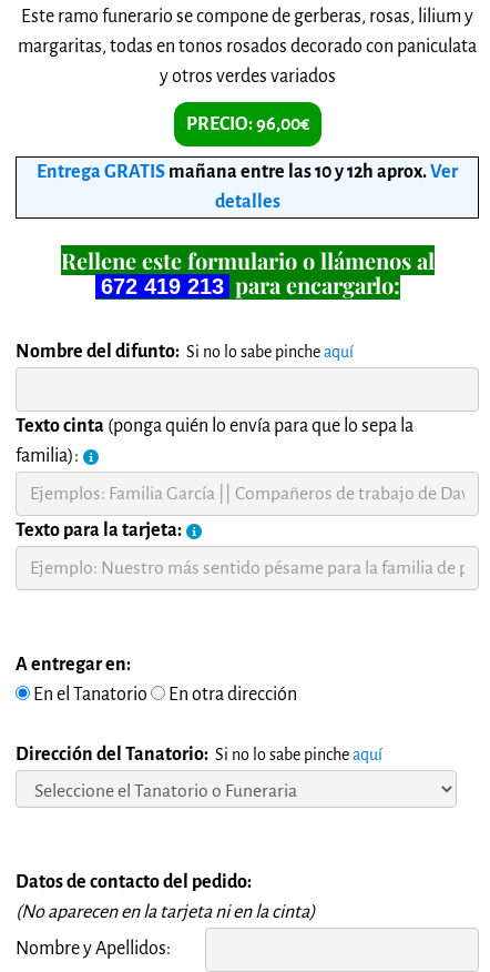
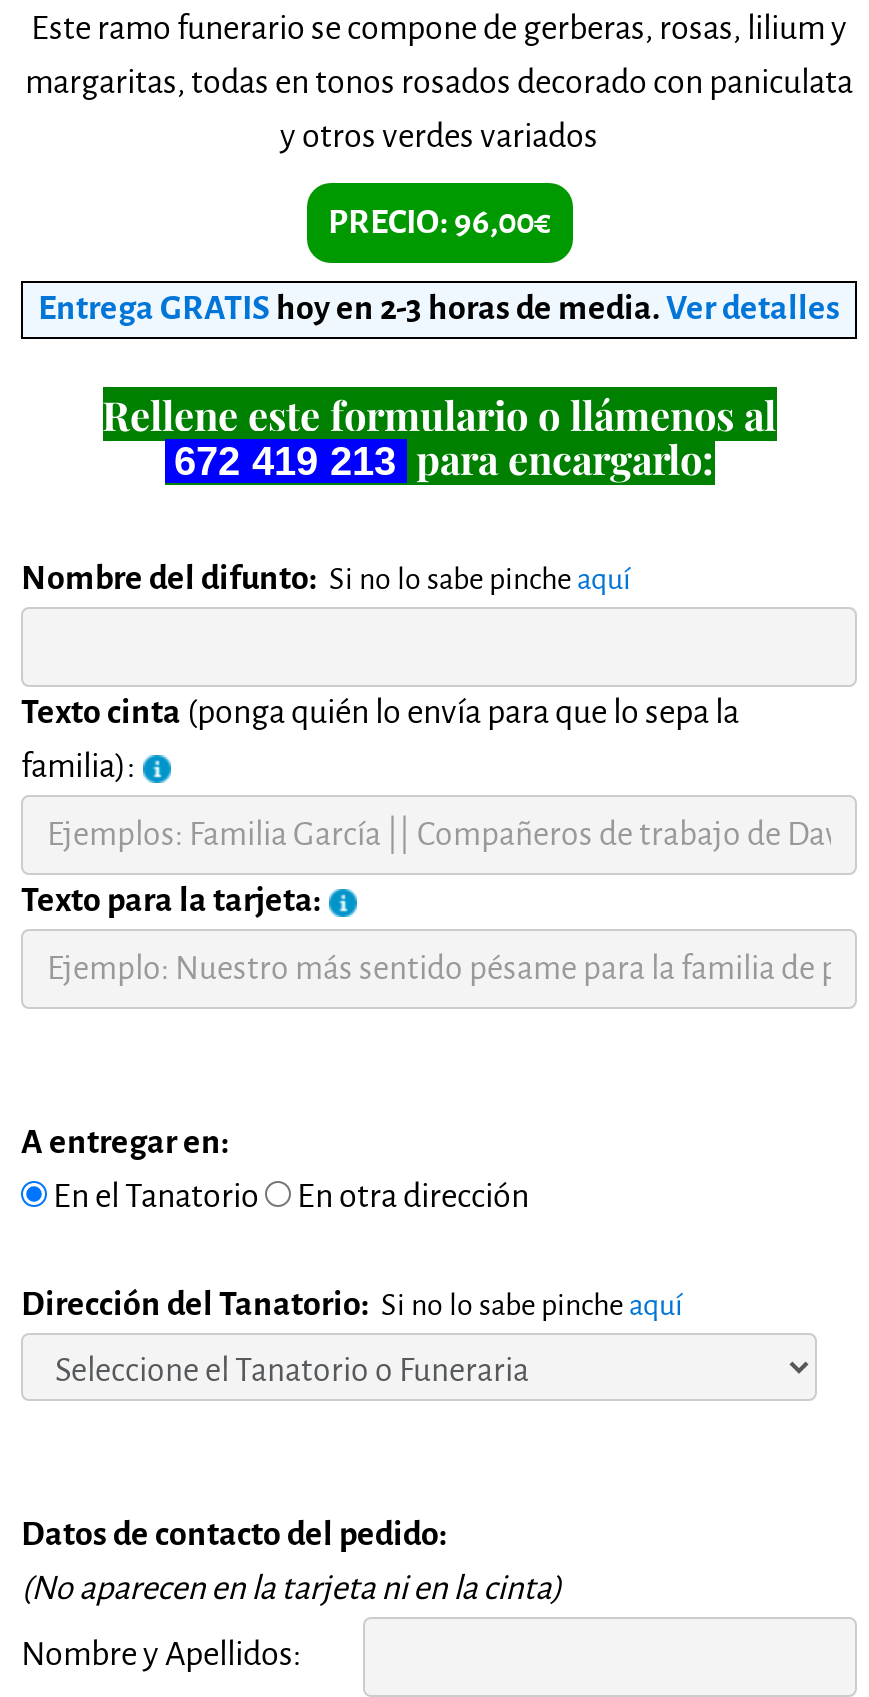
[37,162,458,212] Entrega GRATIS mañana entre las 10 y 12h aprox. Ver | detalles -> [38,290,840,326] Entrega GRATIS hoy en 2-3 horas de media. Ver detalles

